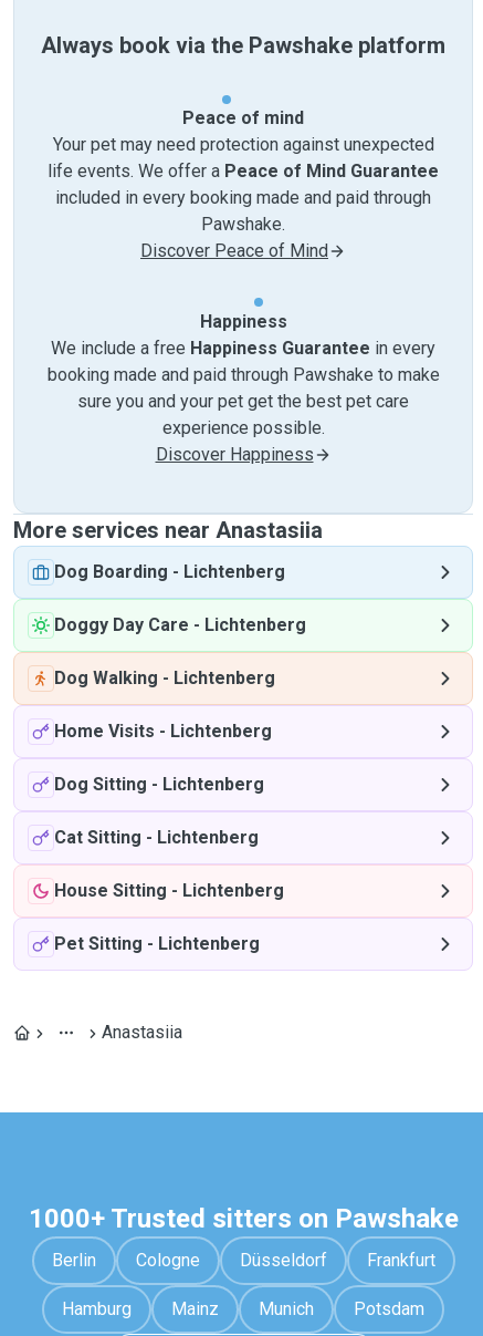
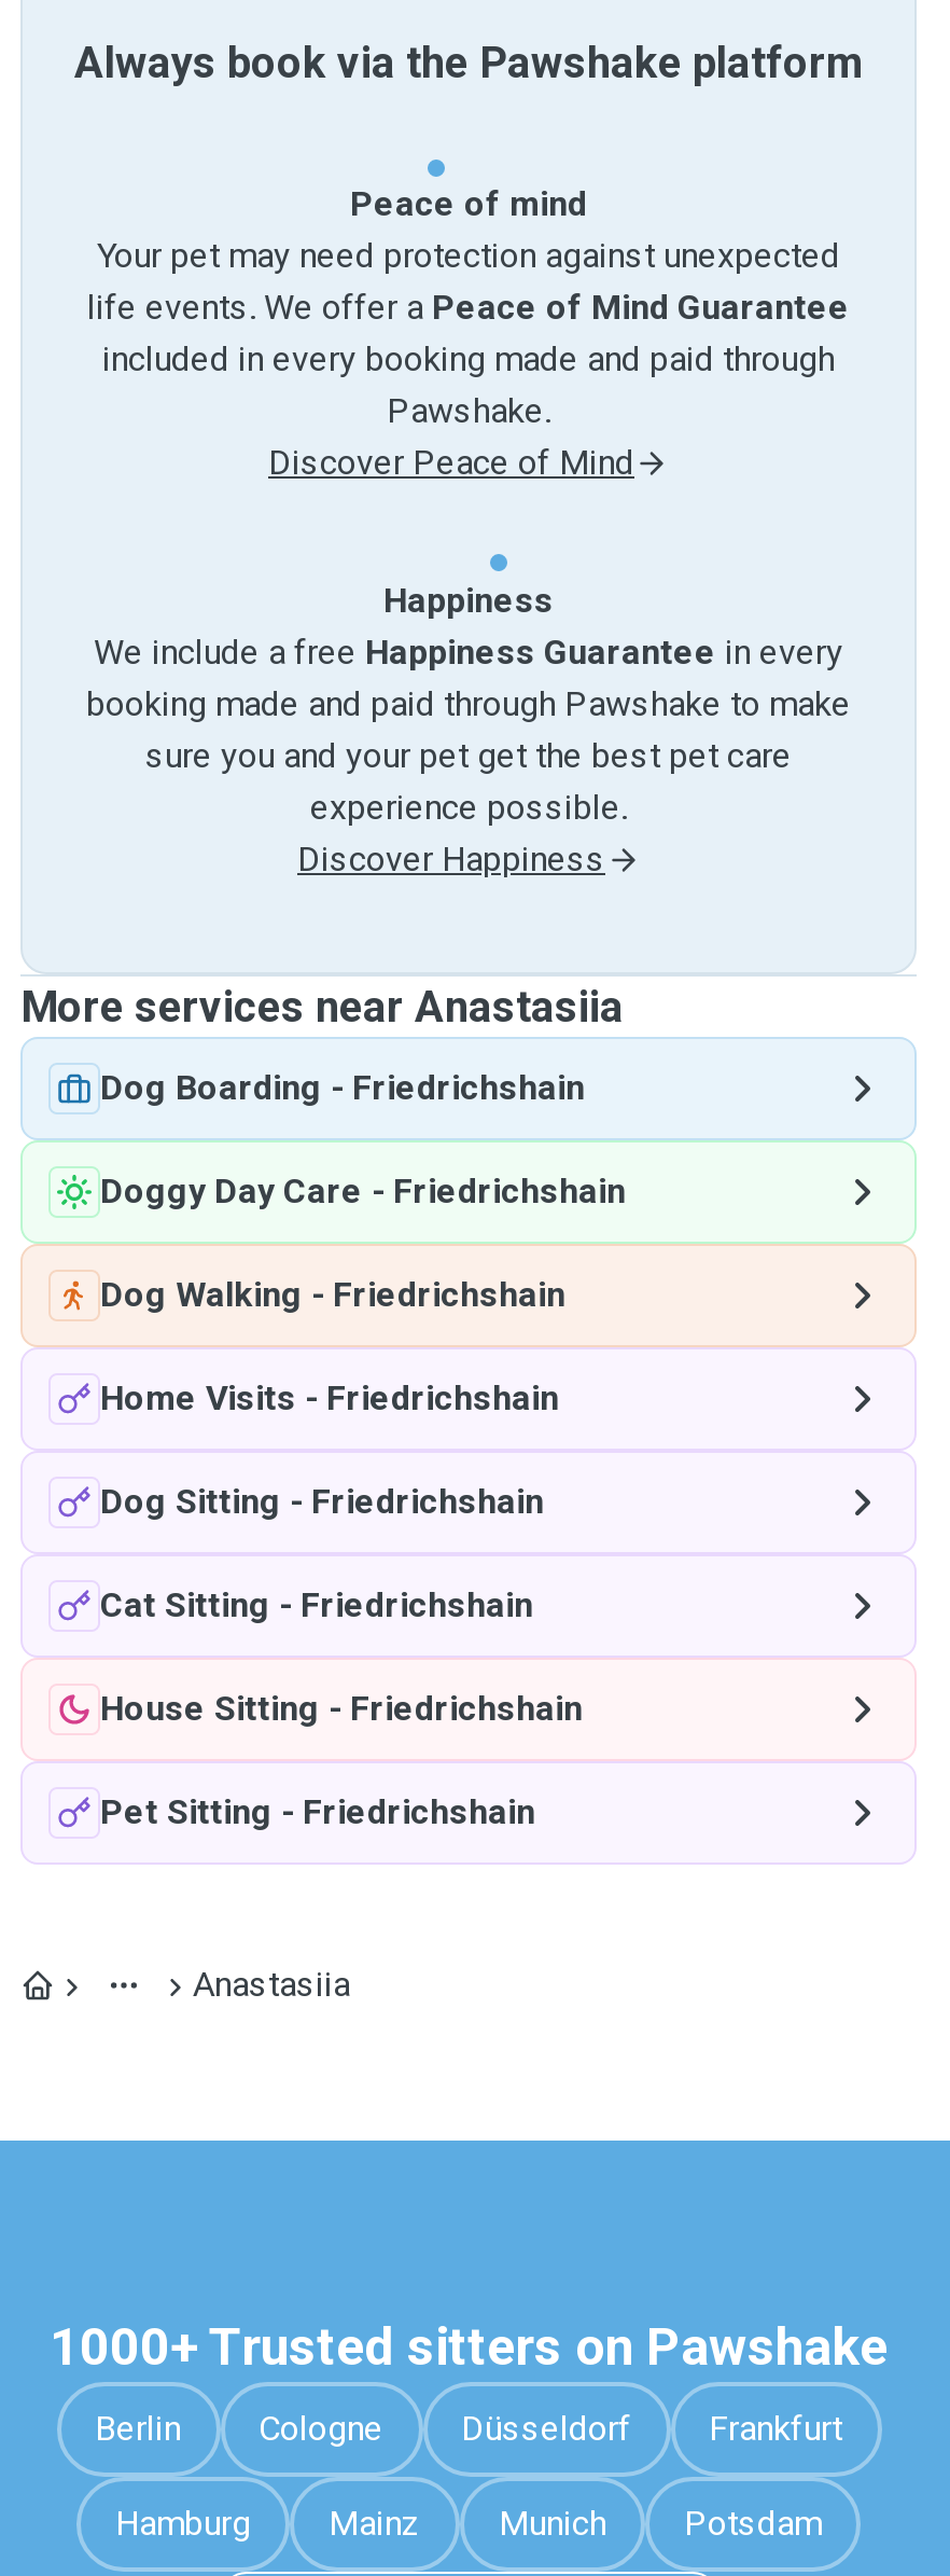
[54,561,285,582] Dog Boarding - Lichtenberg -> [100,1067,585,1108] Dog Boarding - Friedrichshain
[54,614,306,635] Doggy Day Care - Lichtenberg -> [100,1171,626,1211] Doggy Day Care - Friedrichshain
[54,667,275,688] Dog Walking - Lichtenberg -> [100,1274,565,1315] Dog Walking - Friedrichshain
[54,721,272,742] Home Visits - Lichtenberg -> [100,1377,559,1418] Home Visits - Friedrichshain
[54,774,264,795] Dog Sitting - Lichtenberg -> [100,1481,544,1522] Dog Sitting - Friedrichshain
[54,827,259,848] Cat Sitting - Lichtenberg -> [100,1584,533,1625] Cat Sitting - Friedrichshain
[54,880,284,901] House Sitting - Lichtenberg -> [100,1688,583,1729] House Sitting - Friedrichshain
[54,933,260,954] Pet Sitting - Lichtenberg -> [100,1791,535,1832] Pet Sitting - Friedrichshain

